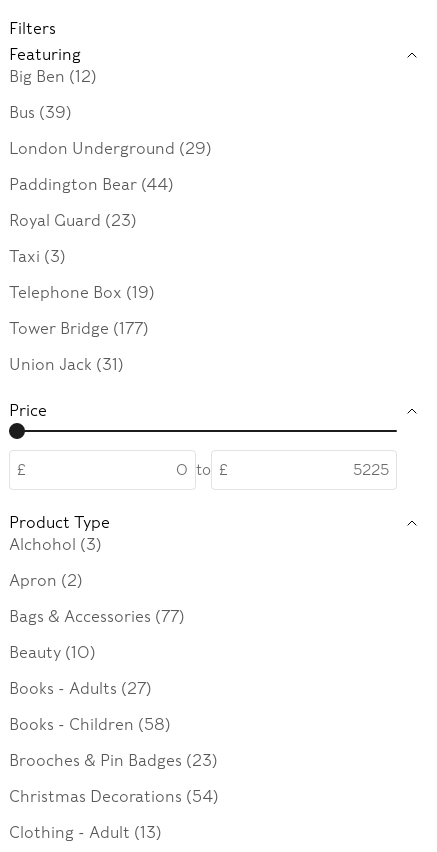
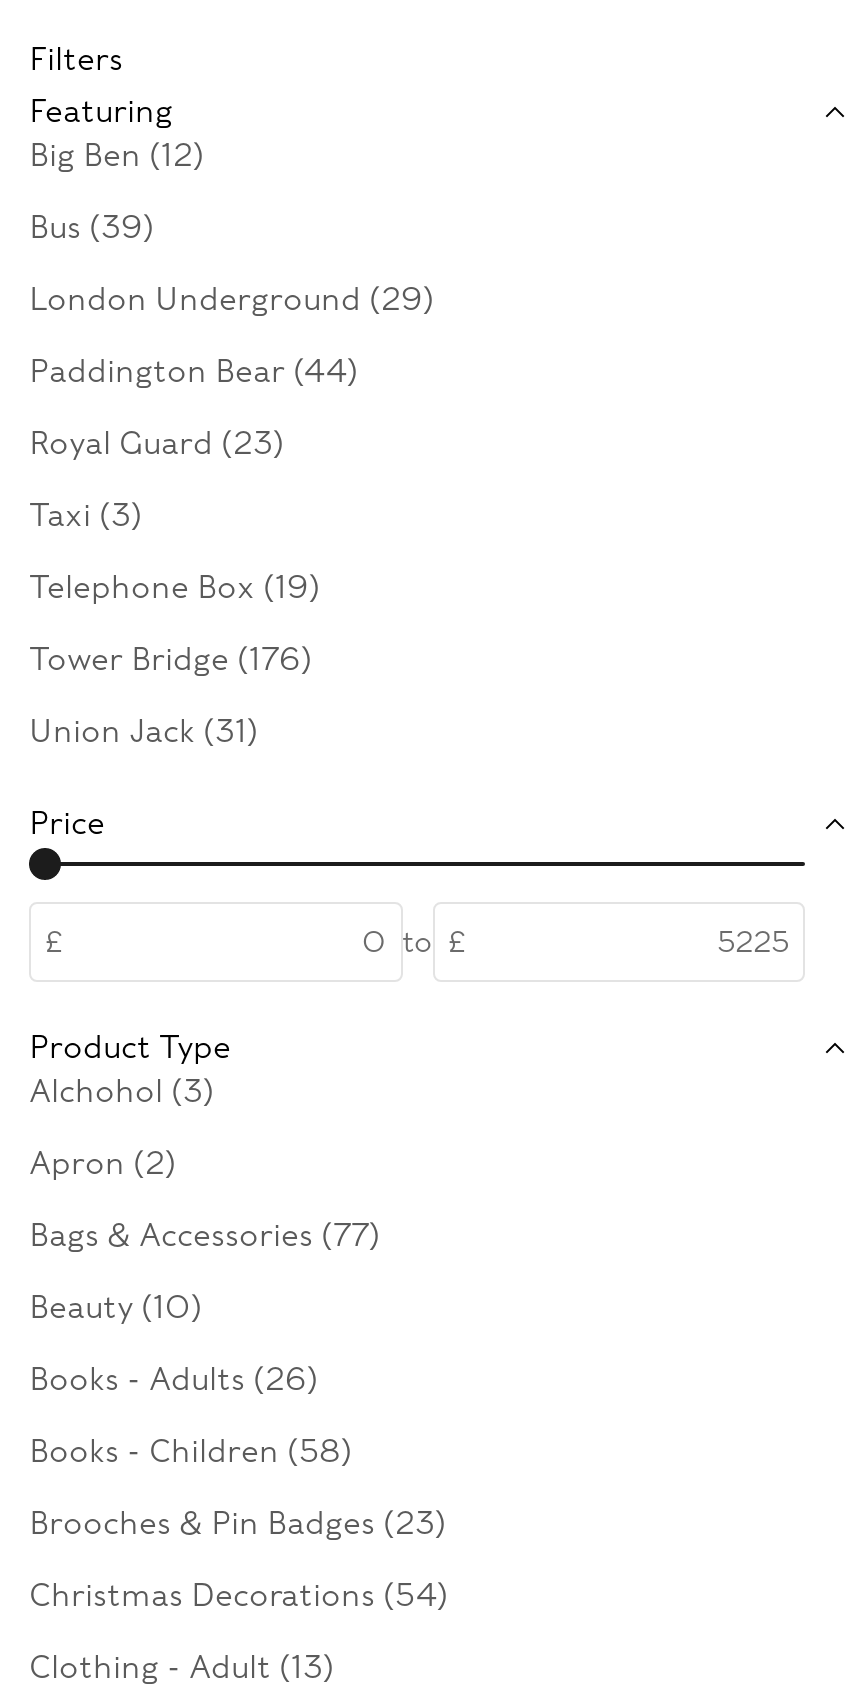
[9,319,149,338] Tower Bridge (177) -> [29,640,313,678] Tower Bridge (176)
[9,679,152,698] Books - Adults (27) -> [29,1360,319,1398] Books - Adults (26)

